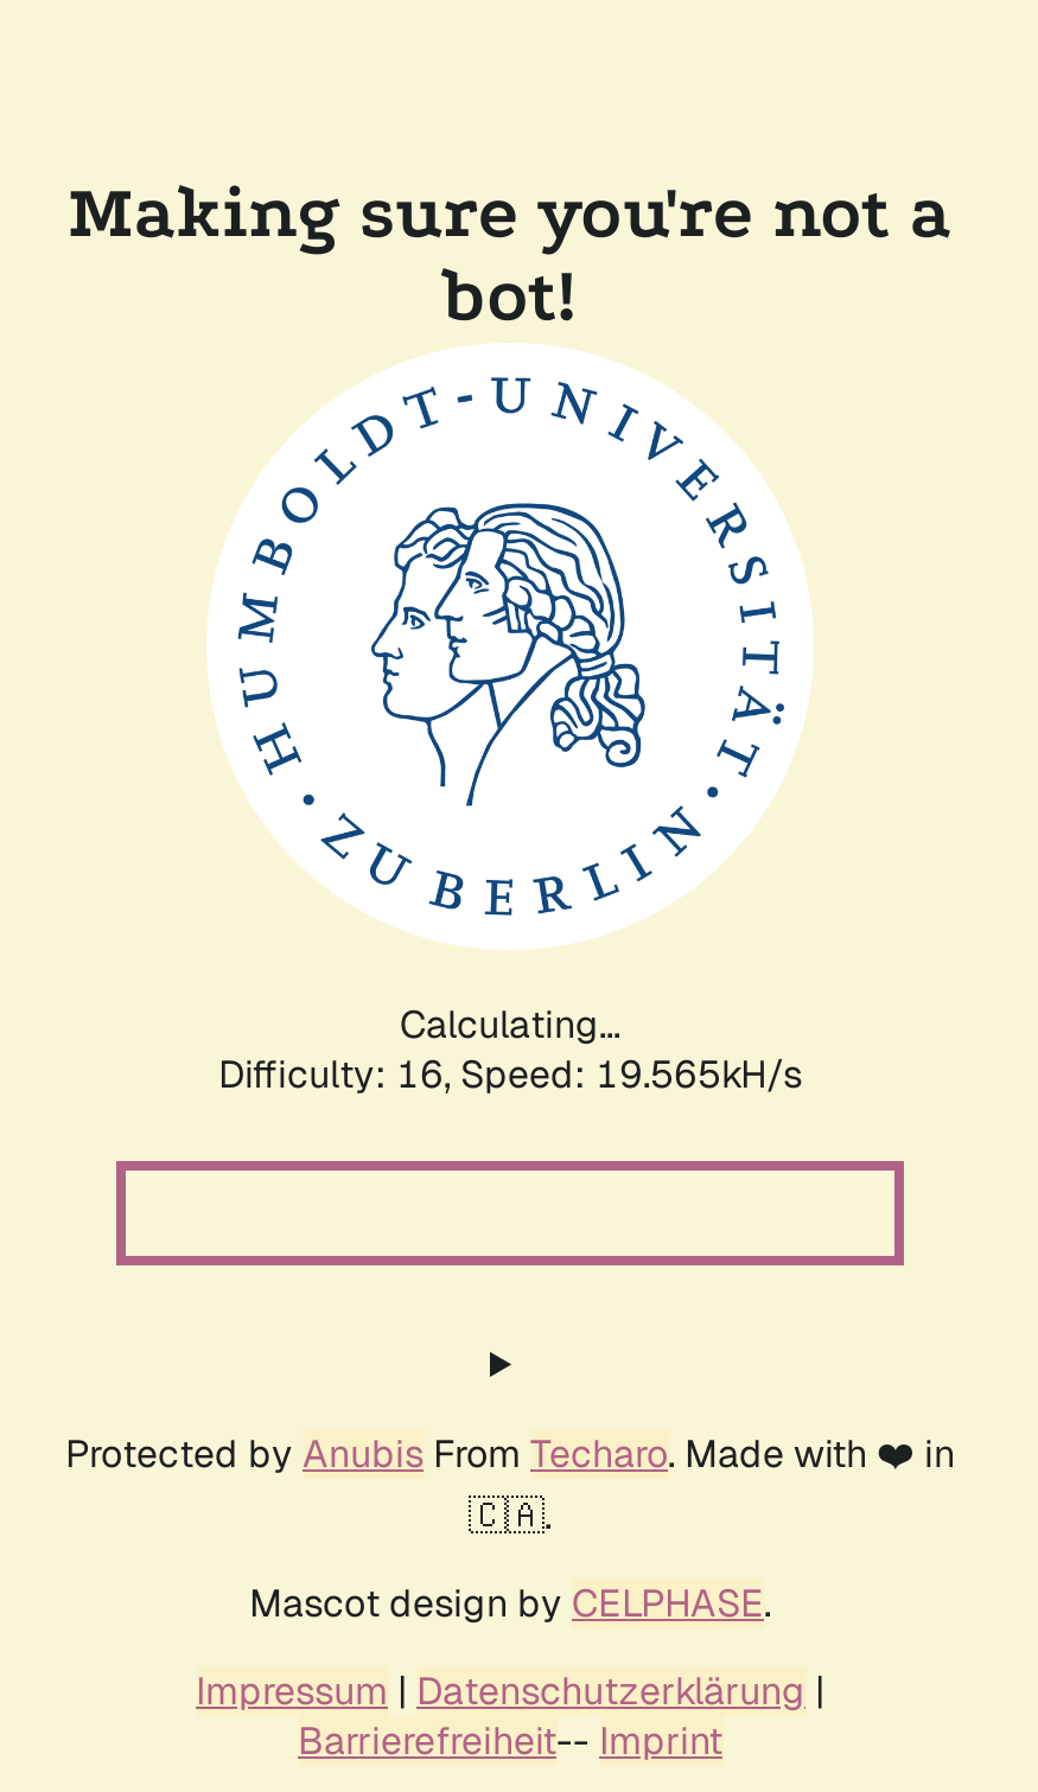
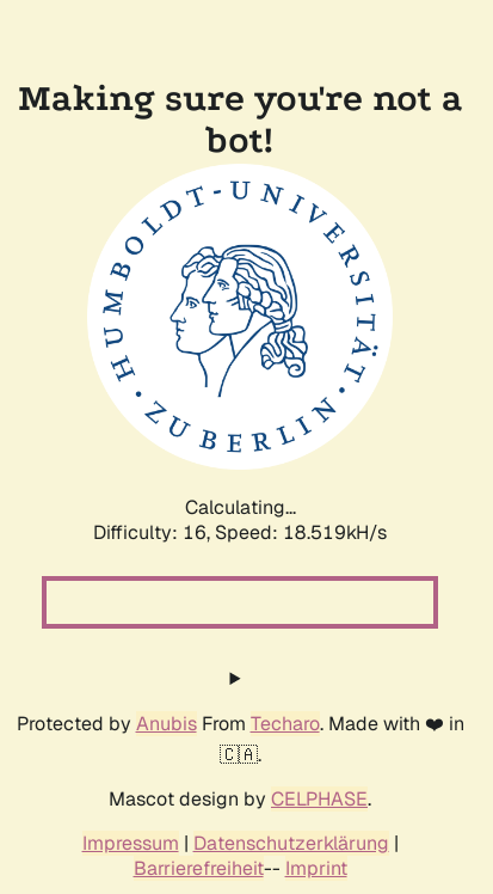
[218,1050,802,1099] Difficulty: 16, Speed: 19.565kH/s -> [93,520,387,545] Difficulty: 16, Speed: 18.519kH/s

